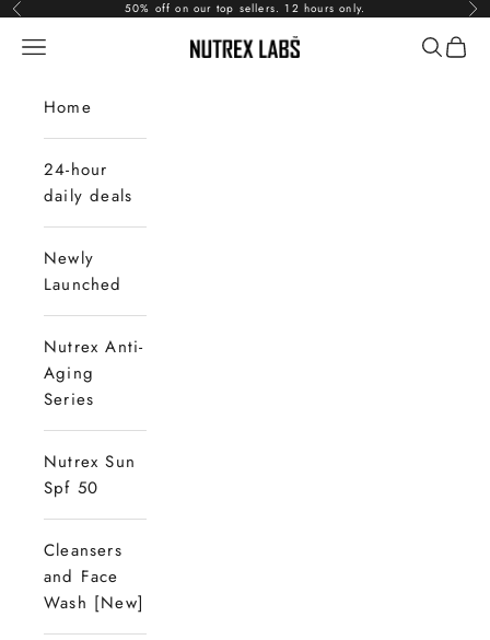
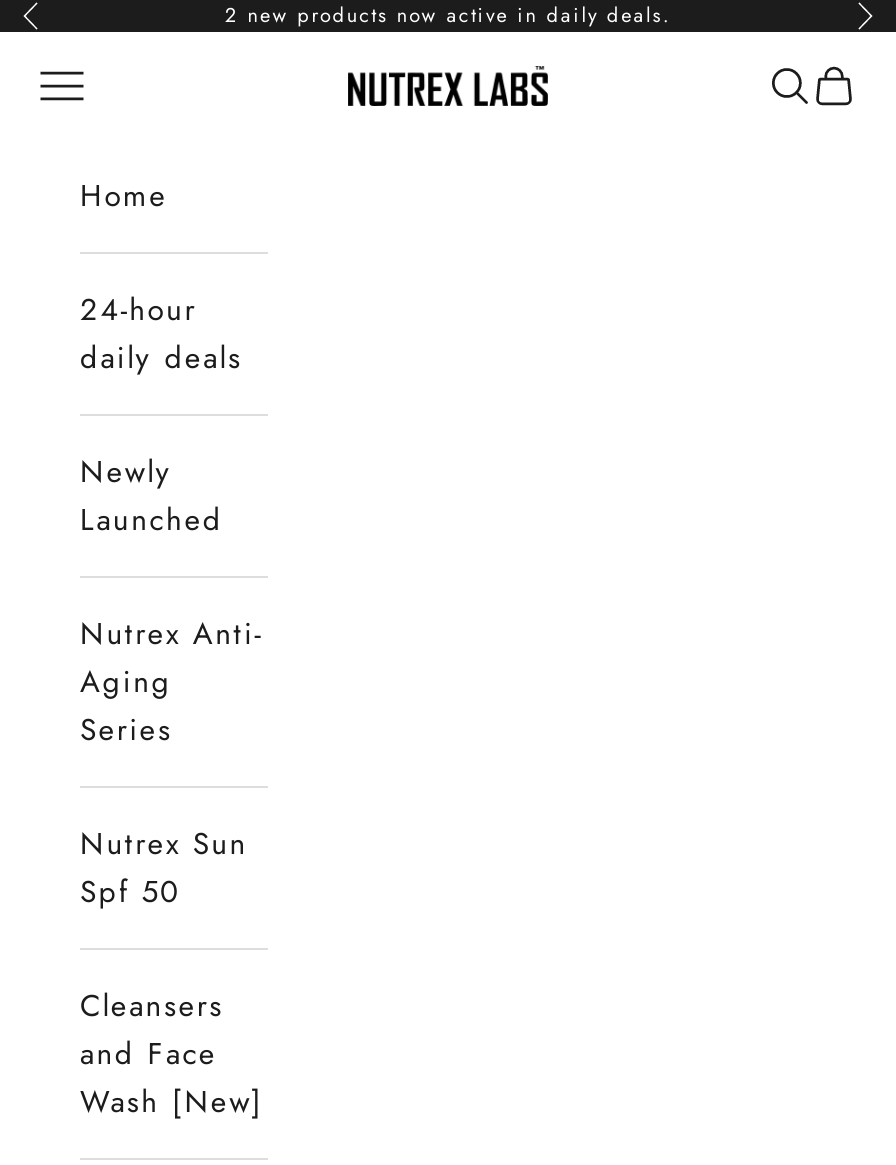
[124,0,366,16] 50% off on our top sellers. 12 hours only. -> [225,0,671,30] 2 new products now active in daily deals.

